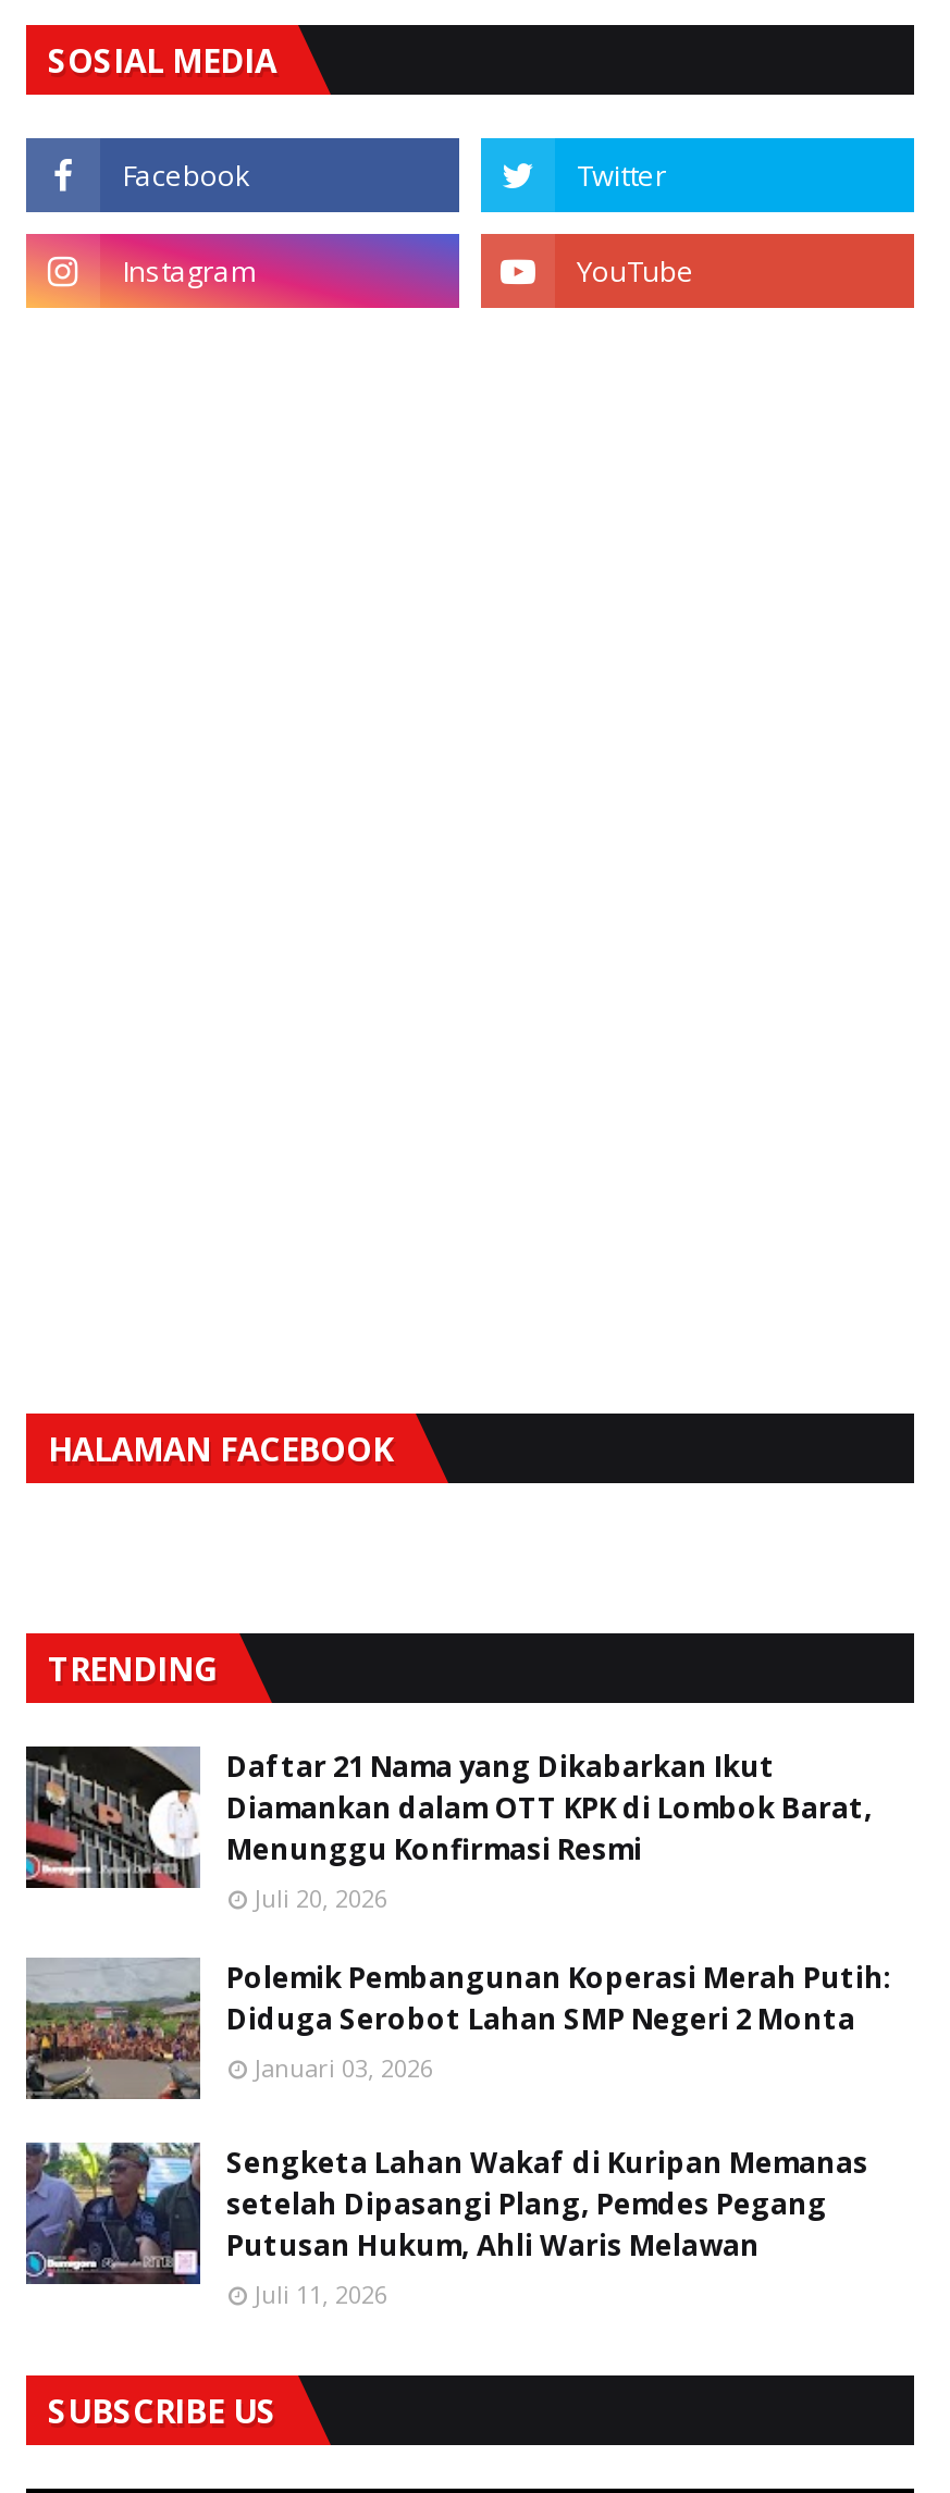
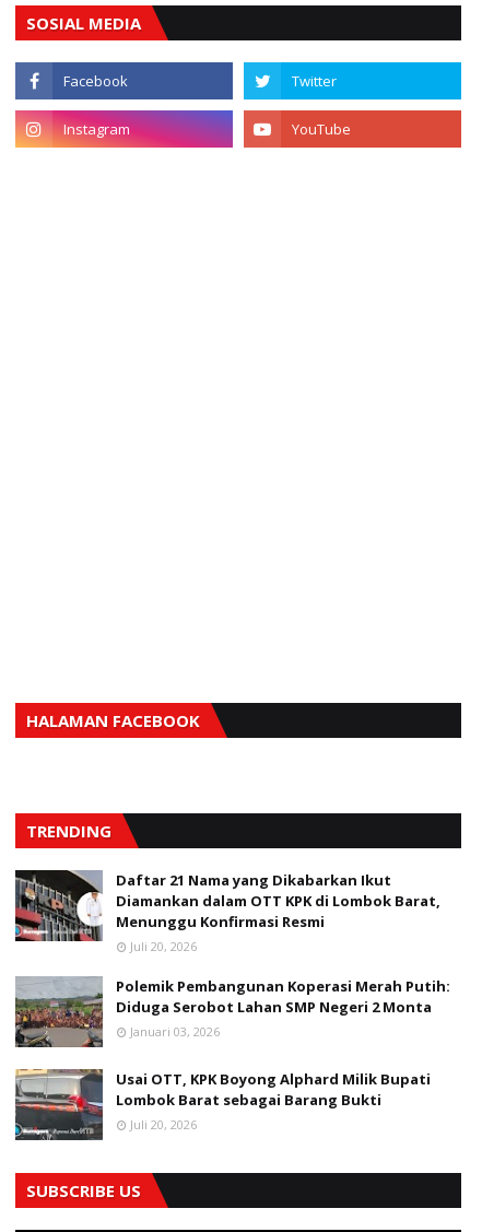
[24,2140,868,2311] [image] | Sengketa Lahan Wakaf di Kuripan Memanas | setelah Dipasangi Plang, Pemdes Pegang | Putusan Hukum, Ahli Waris Melawan | Juli 11, 2026 -> [15,1068,431,1140] [image] | Usai OTT, KPK Boyong Alphard Milik Bupati | Lombok Barat sebagai Barang Bukti | Juli 20, 2026

